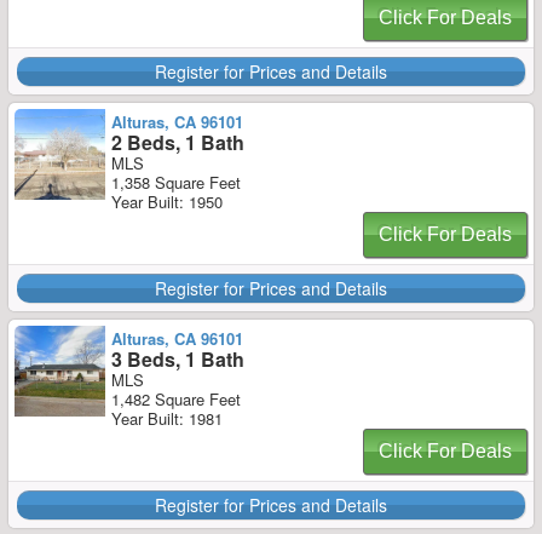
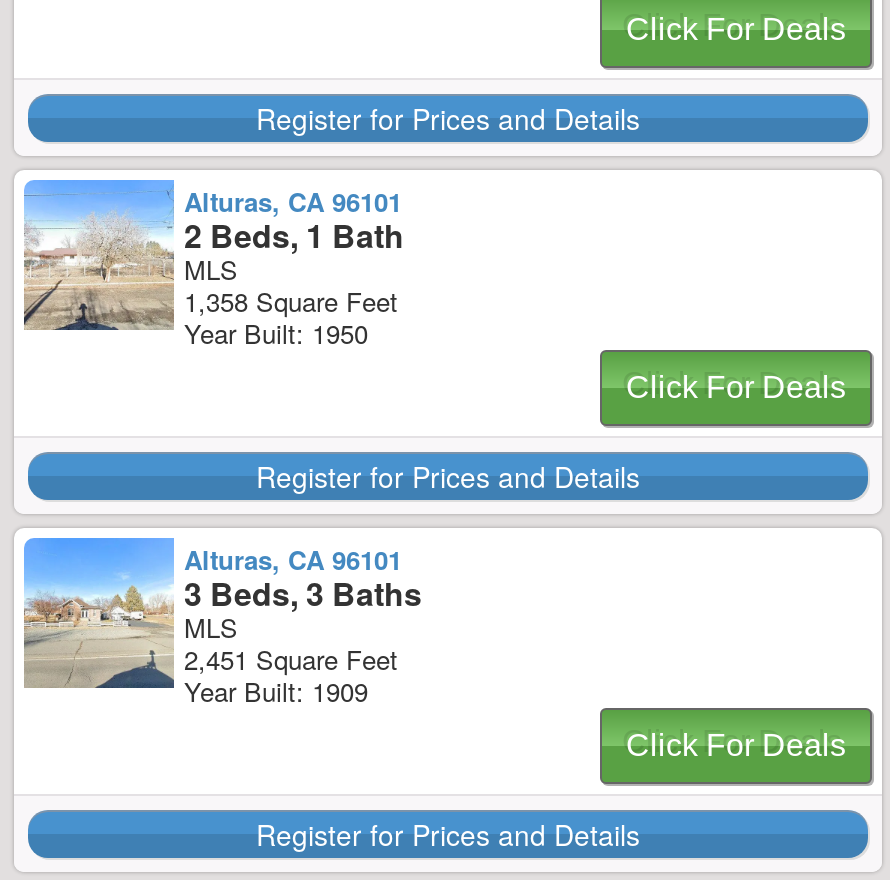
[13,326,244,418] [image] | 3 Beds, 1 Bath -> [22,536,422,690] [image] | 3 Beds, 3 Baths
[111,387,241,410] 1,482 Square Feet -> [184,640,398,678] 2,451 Square Feet
[111,407,223,430] Year Built: 1981 -> [184,672,368,710] Year Built: 1909

